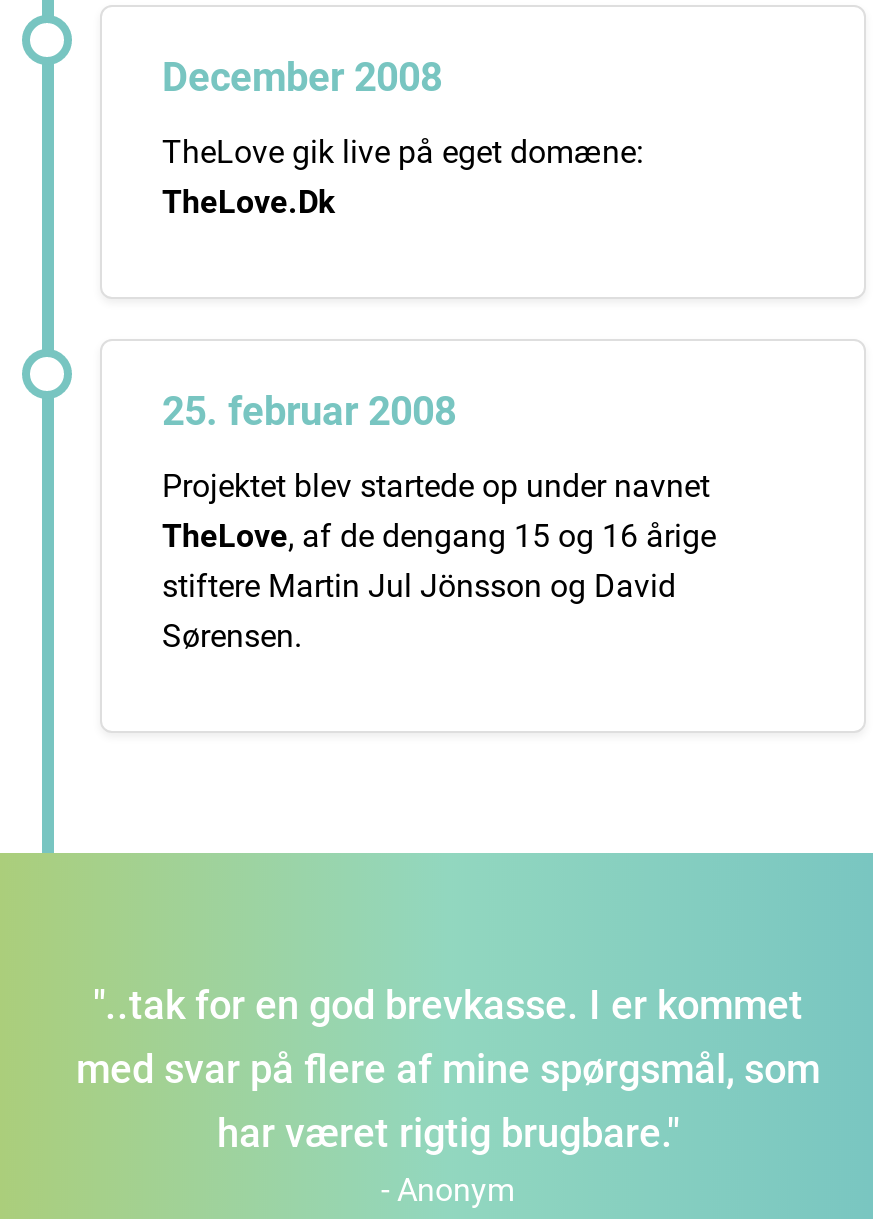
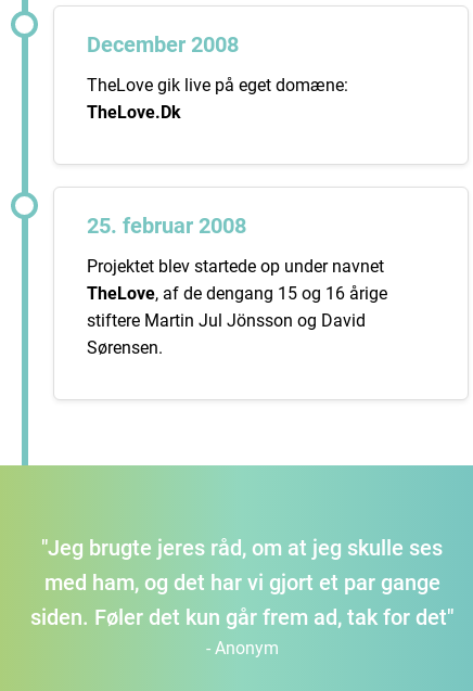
[76,980,820,1156] "..tak for en god brevkasse. I er kommet | med svar på flere af mine spørgsmål, som | har været rigtig brugbare." -> [30,535,453,630] "Jeg brugte jeres råd, om at jeg skulle ses | med ham, og det har vi gjort et par gange | siden. Føler det kun går frem ad, tak for det"

